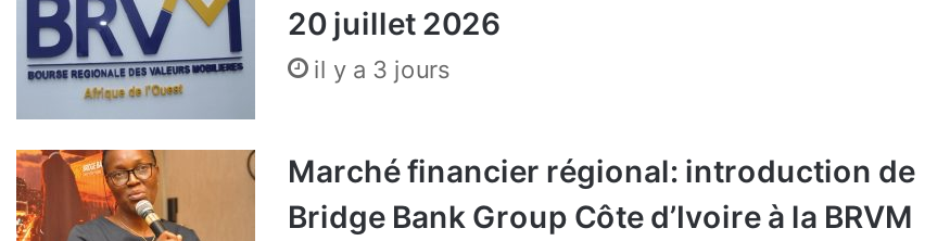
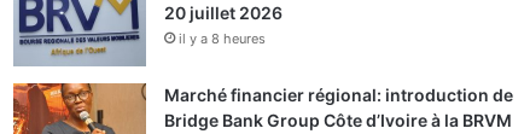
[314,54,451,85] il y a 3 jours -> [179,30,266,47] il y a 8 heures

